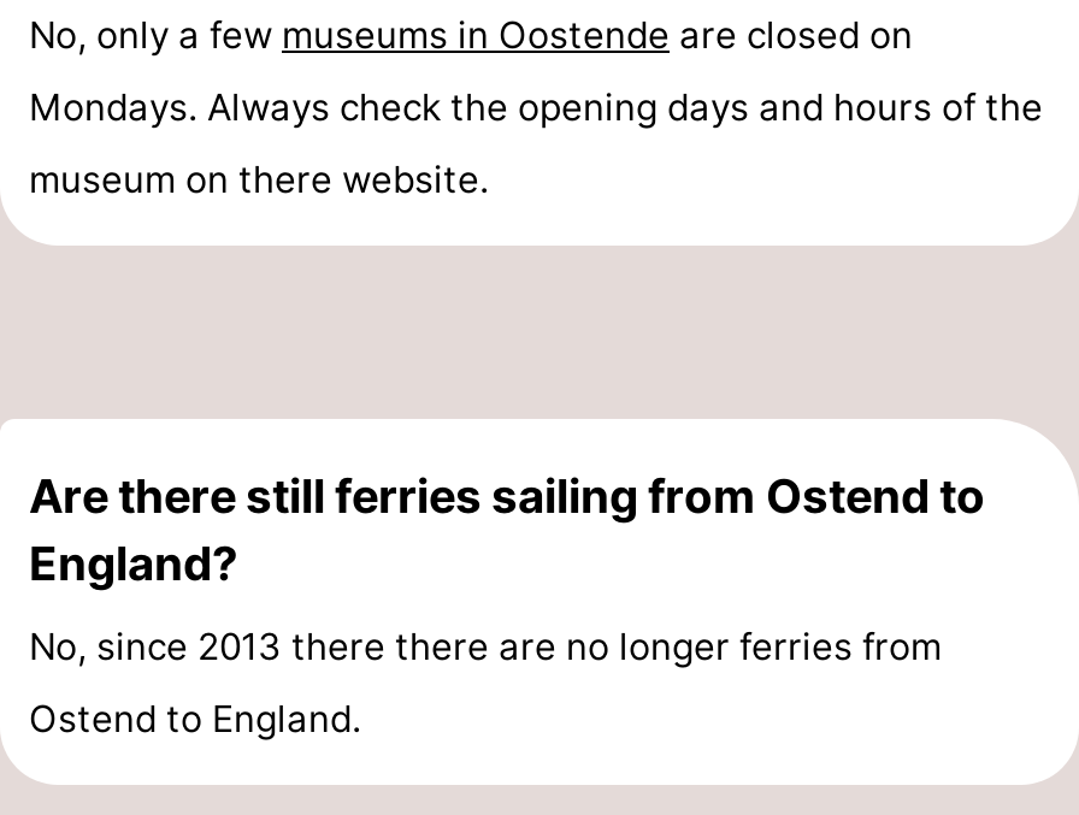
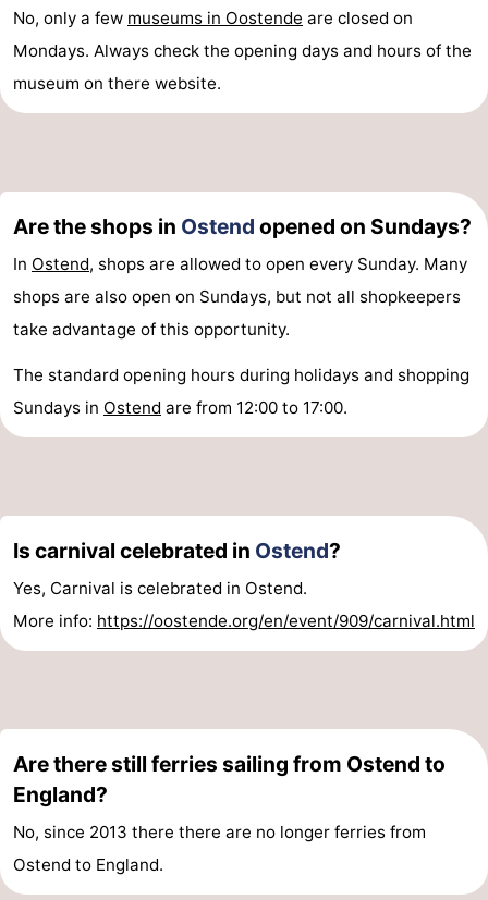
none -> [13,214,472,418] Are the shops in Ostend opened on Sundays? | In Ostend, shops are allowed to open every Sunday. Many | shops are also open on Sundays, but not all shopkeepers | take advantage of this opportunity. | The standard opening hours during holidays and shopping | Sundays in Ostend are from 12:00 to 17:00.
none -> [13,538,475,632] Is carnival celebrated in Ostend? | Yes, Carnival is celebrated in Ostend. | More info: https://oostende.org/en/event/909/carnival.html

